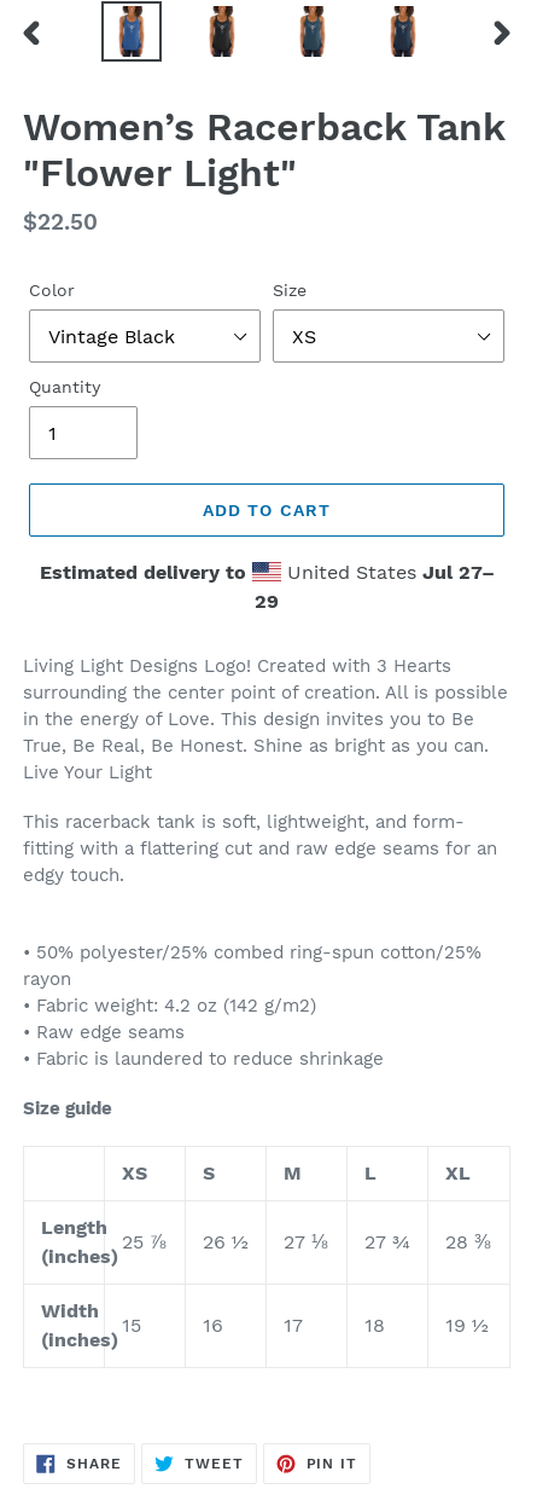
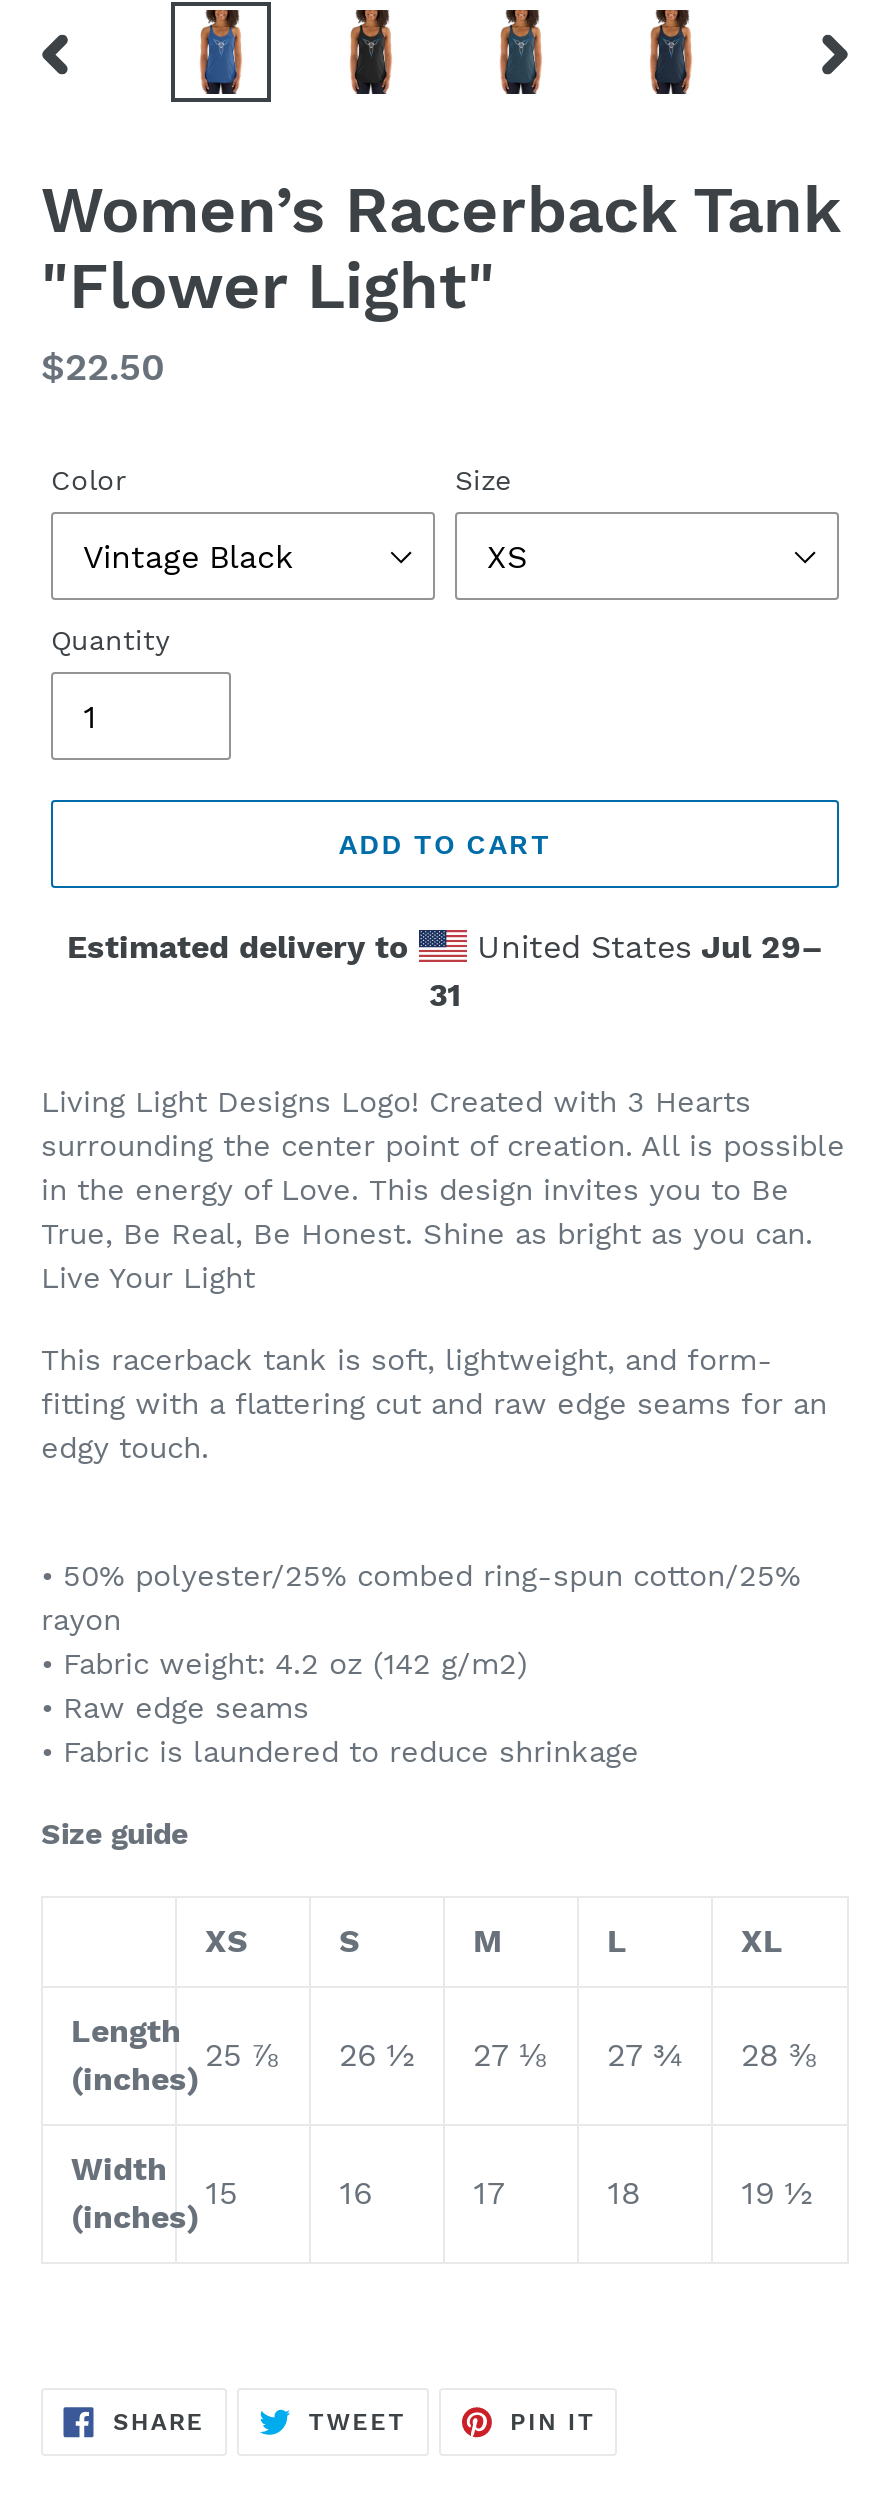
[281,561,494,584] United States Jul 27– -> [467,928,823,966] United States Jul 29–
[255,590,279,613] 29 -> [429,976,461,1014] 31

